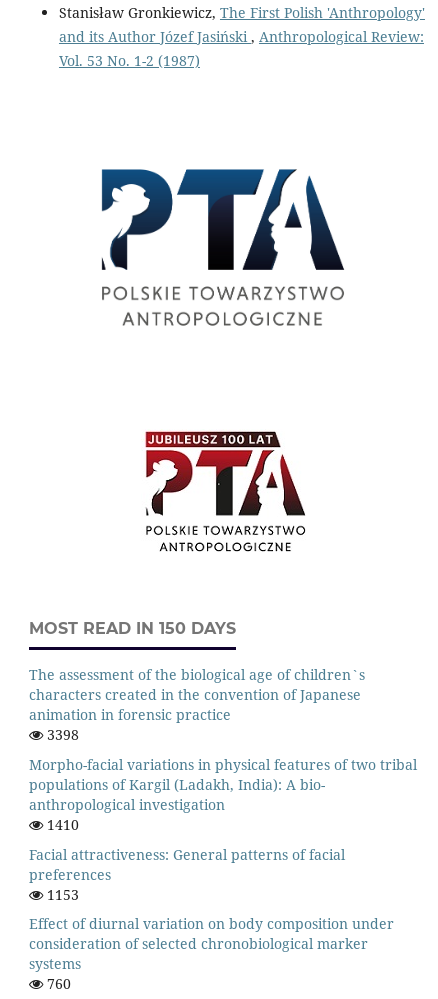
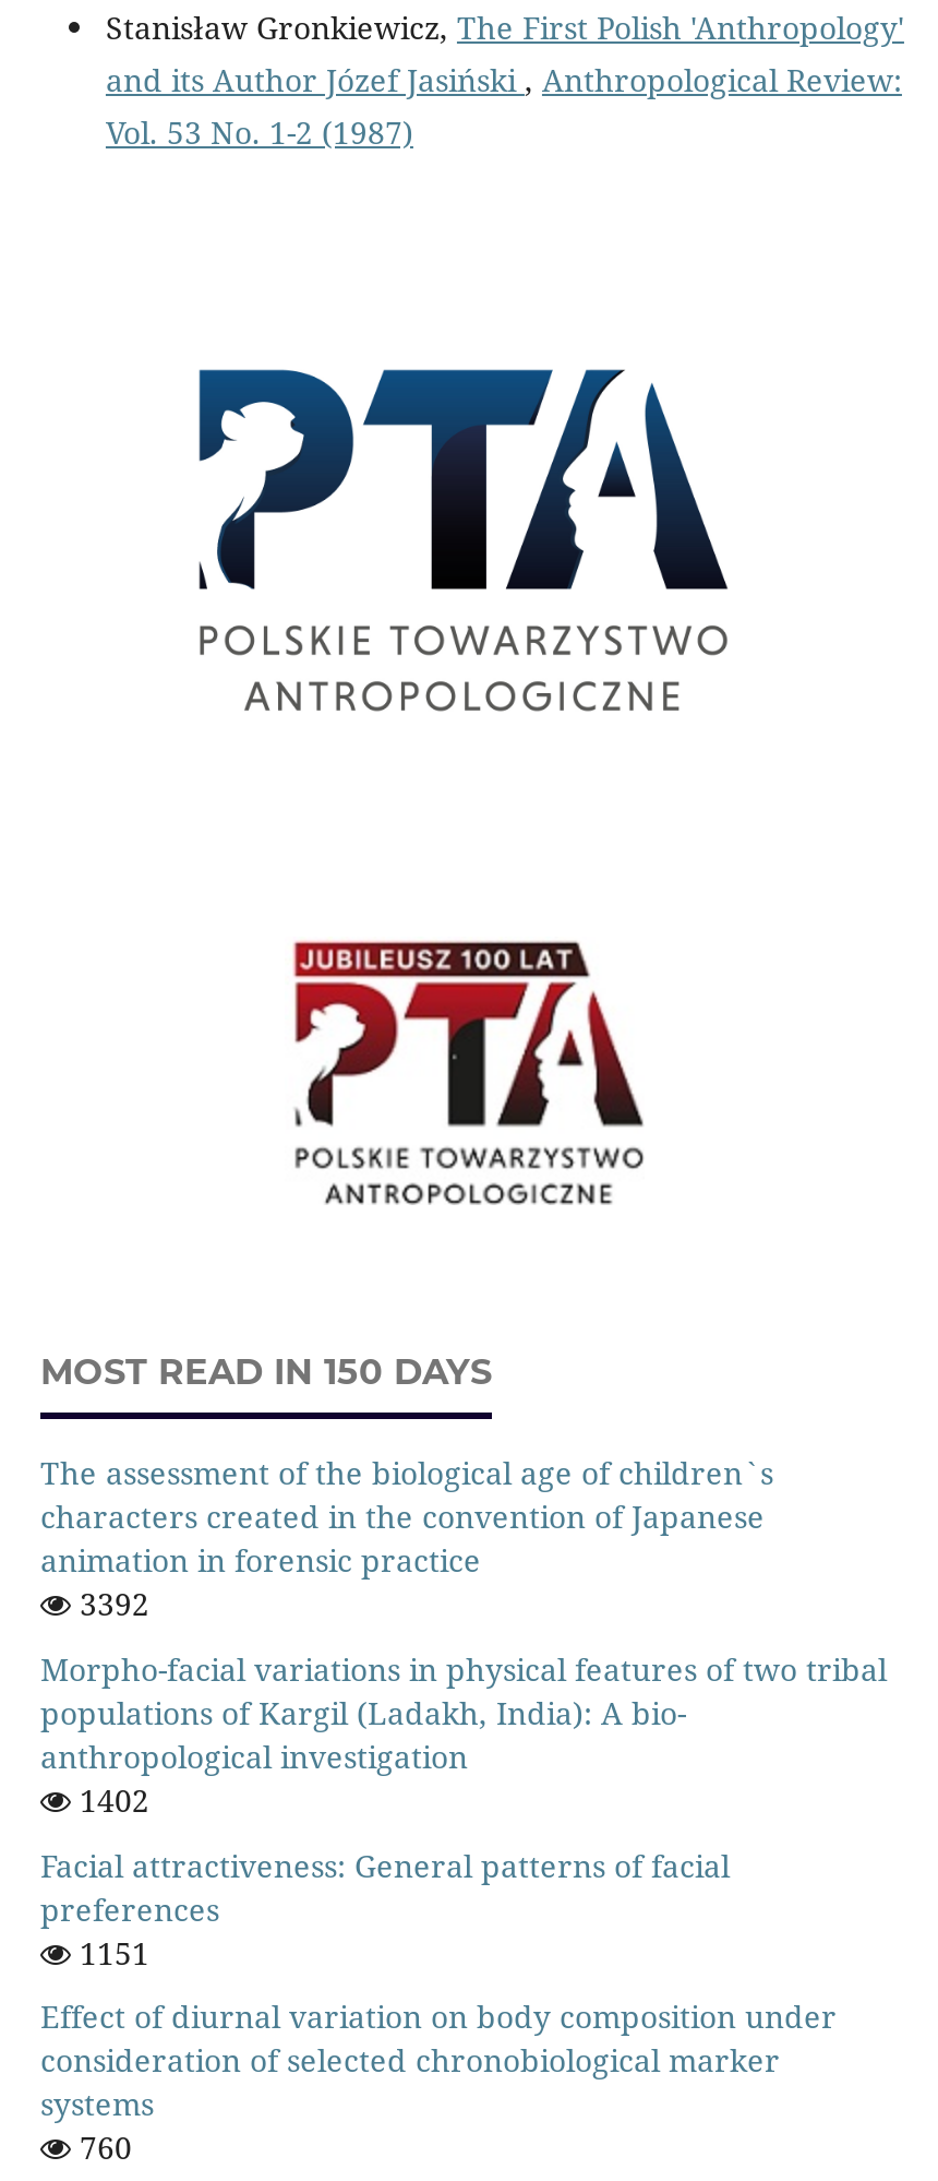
[43,725,79,744] 3398 -> [71,1582,149,1623] 3392
[43,814,79,833] 1410 -> [71,1778,149,1820] 1402
[43,884,79,903] 1153 -> [71,1931,149,1973] 1151

